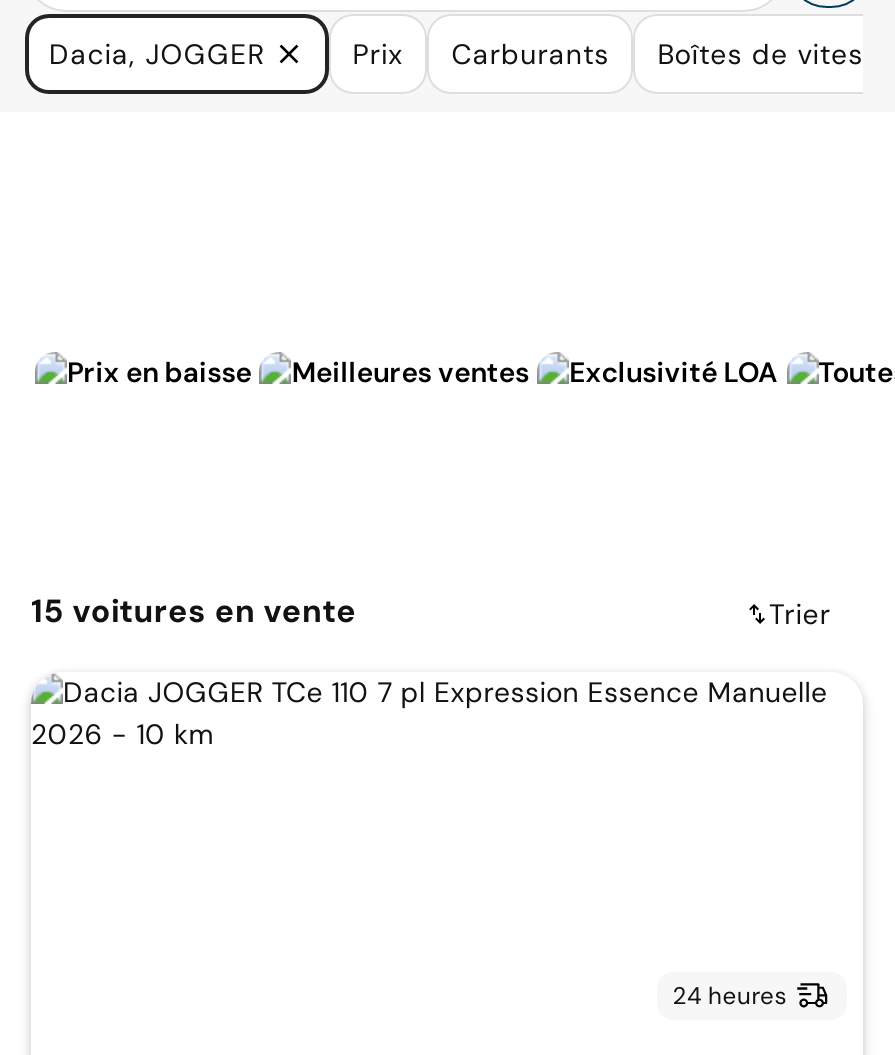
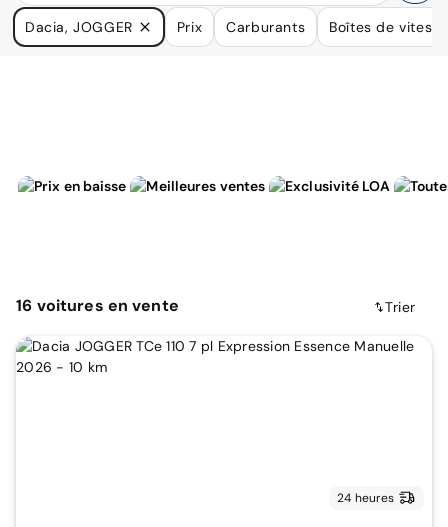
[31,591,357,633] 15 voitures en vente -> [16,295,179,316] 16 voitures en vente

